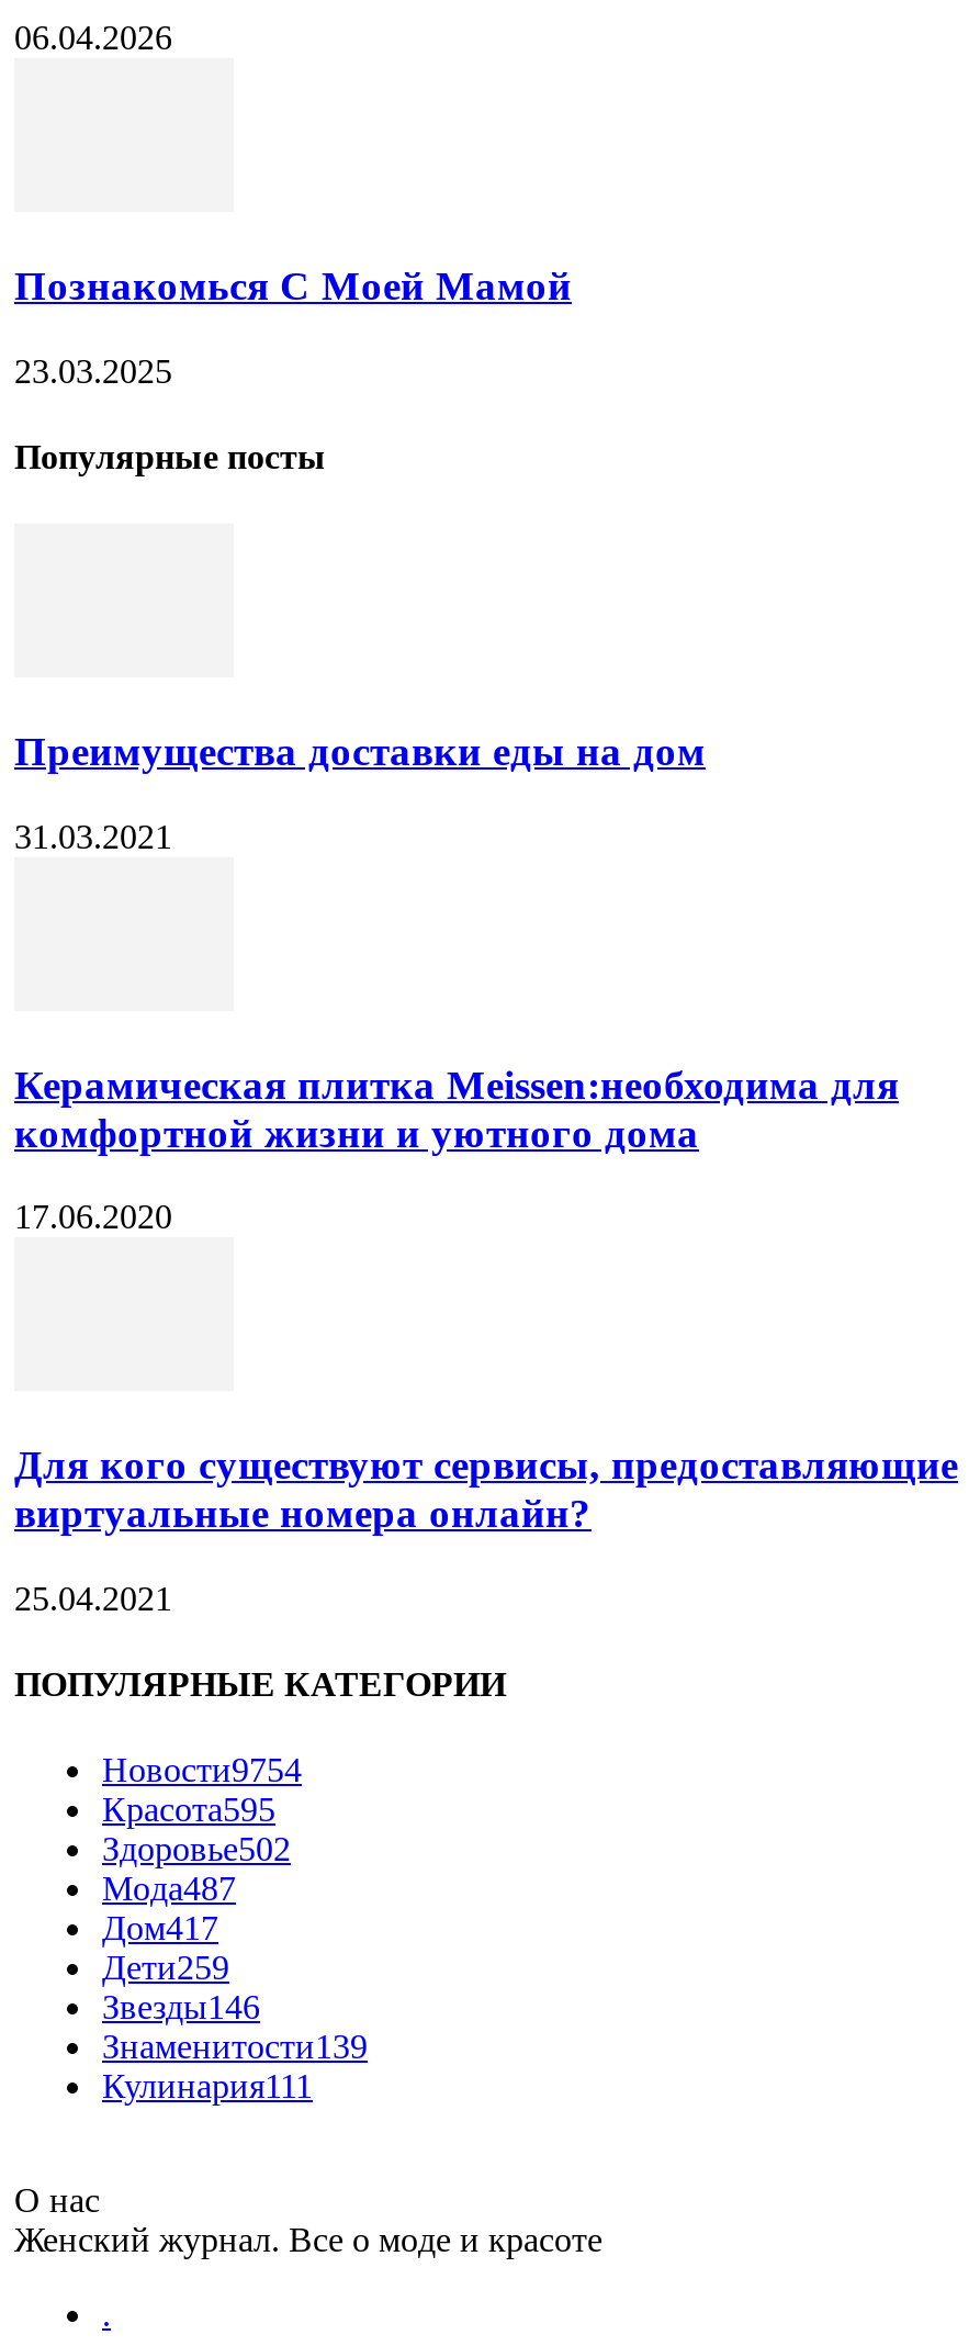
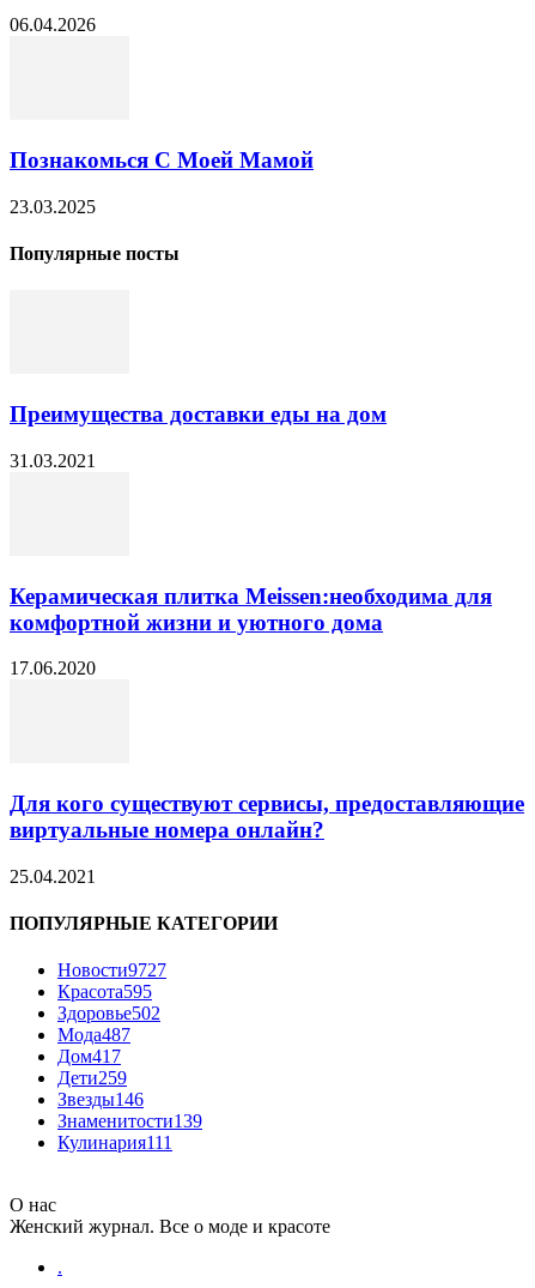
[102,1751,302,1789] Новости9754 -> [57,960,166,980] Новости9727

